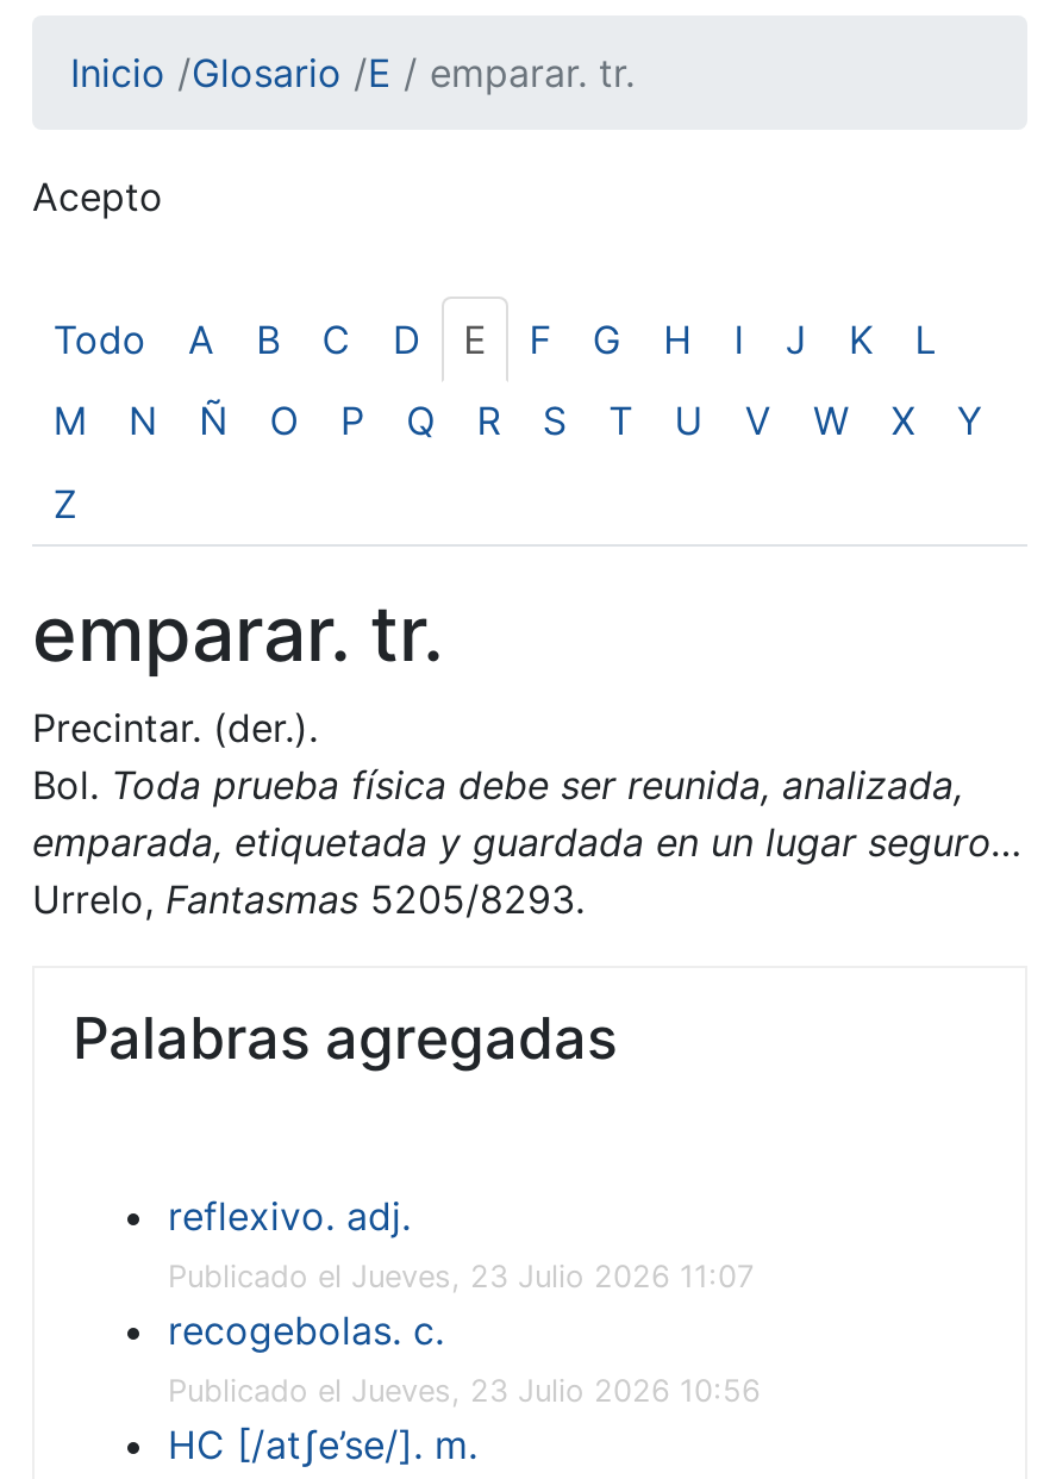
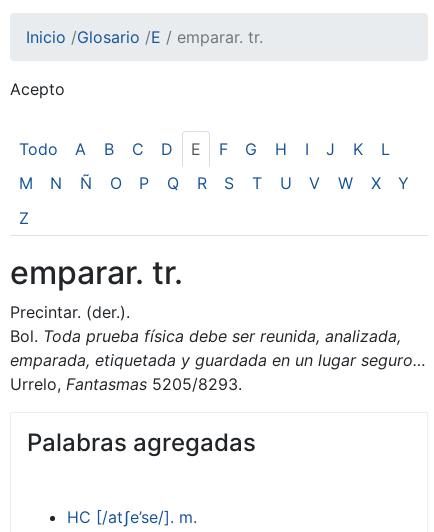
[168,1192,761,1409] reflexivo. adj. | Publicado el Jueves, 23 Julio 2026 11:07 | recogebolas. c. | Publicado el Jueves, 23 Julio 2026 10:56 -> none

